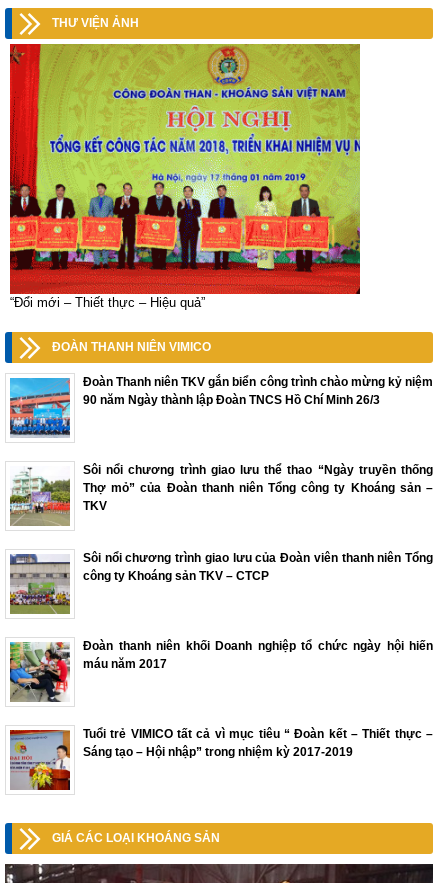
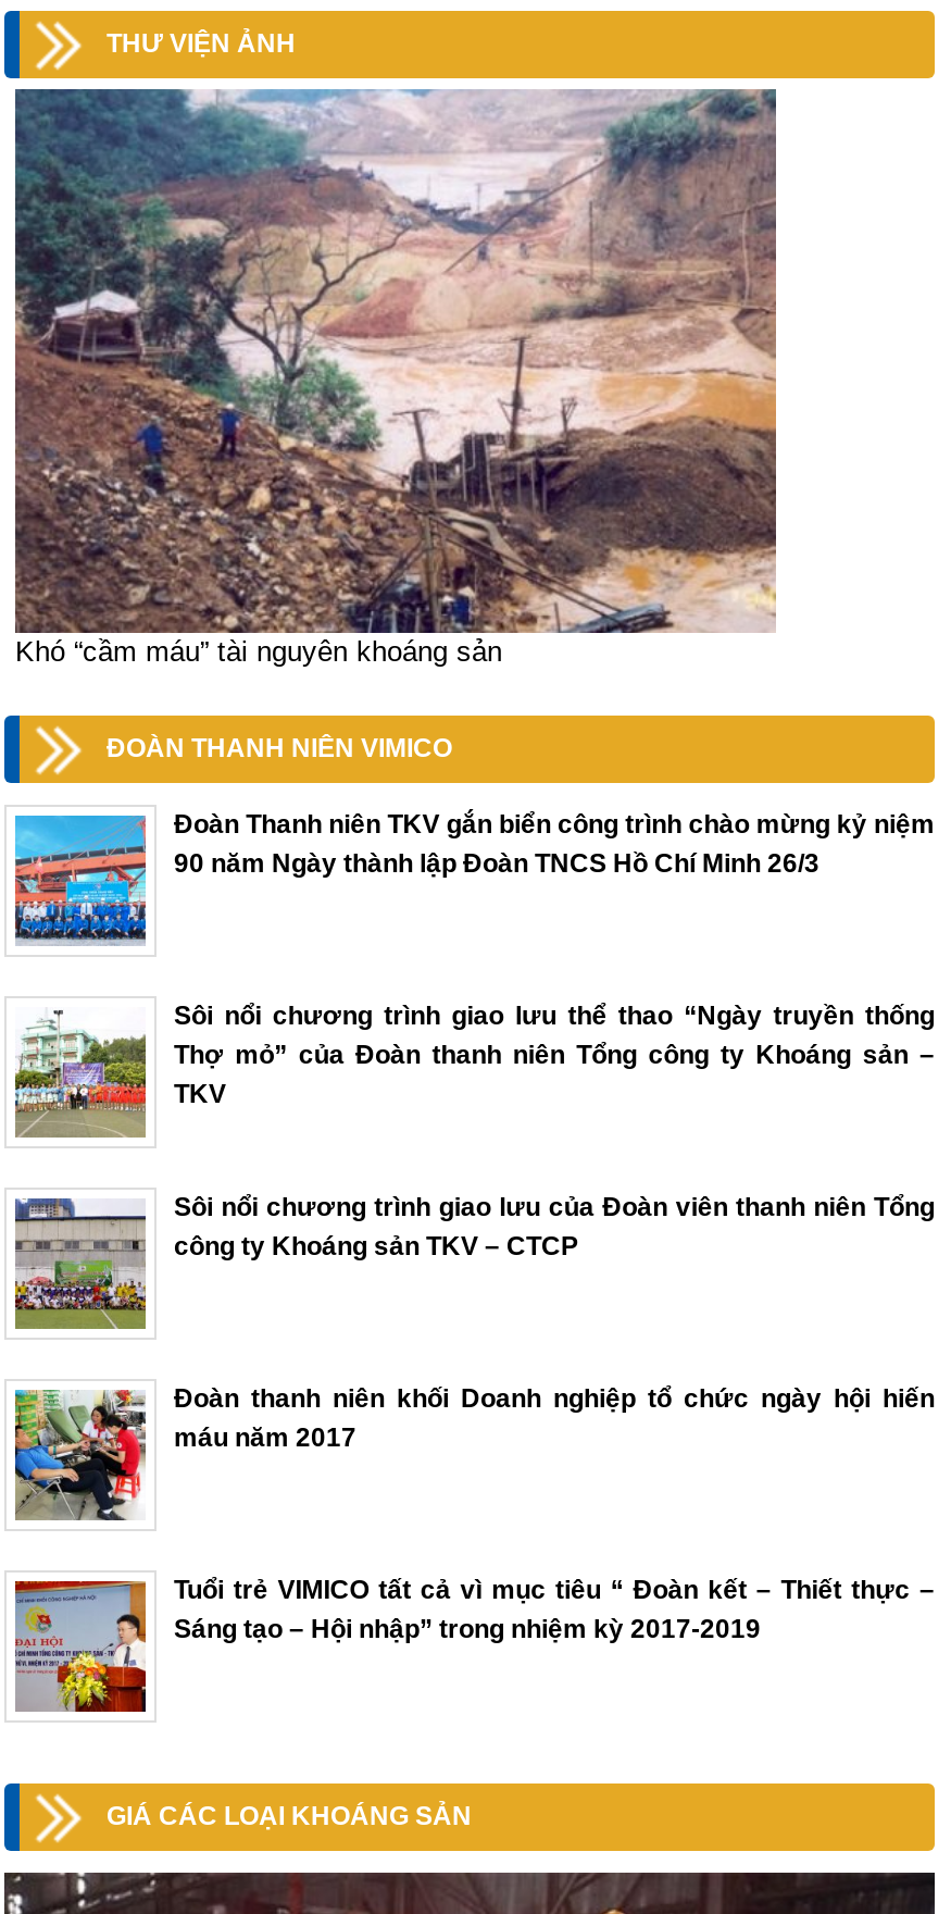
[9,43,361,310] [image] | “Đổi mới – Thiết thực – Hiệu quả” -> [13,87,778,668] [image] | Khó “cầm máu” tài nguyên khoáng sản

